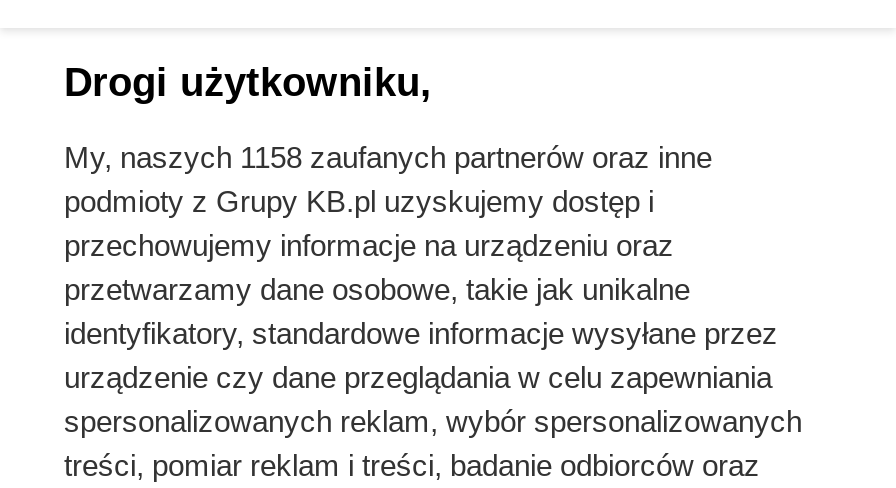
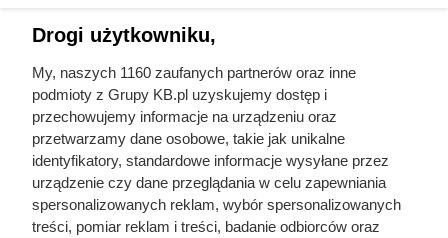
[64,140,712,174] My, naszych 1158 zaufanych partnerów oraz inne -> [32,64,356,81] My, naszych 1160 zaufanych partnerów oraz inne

